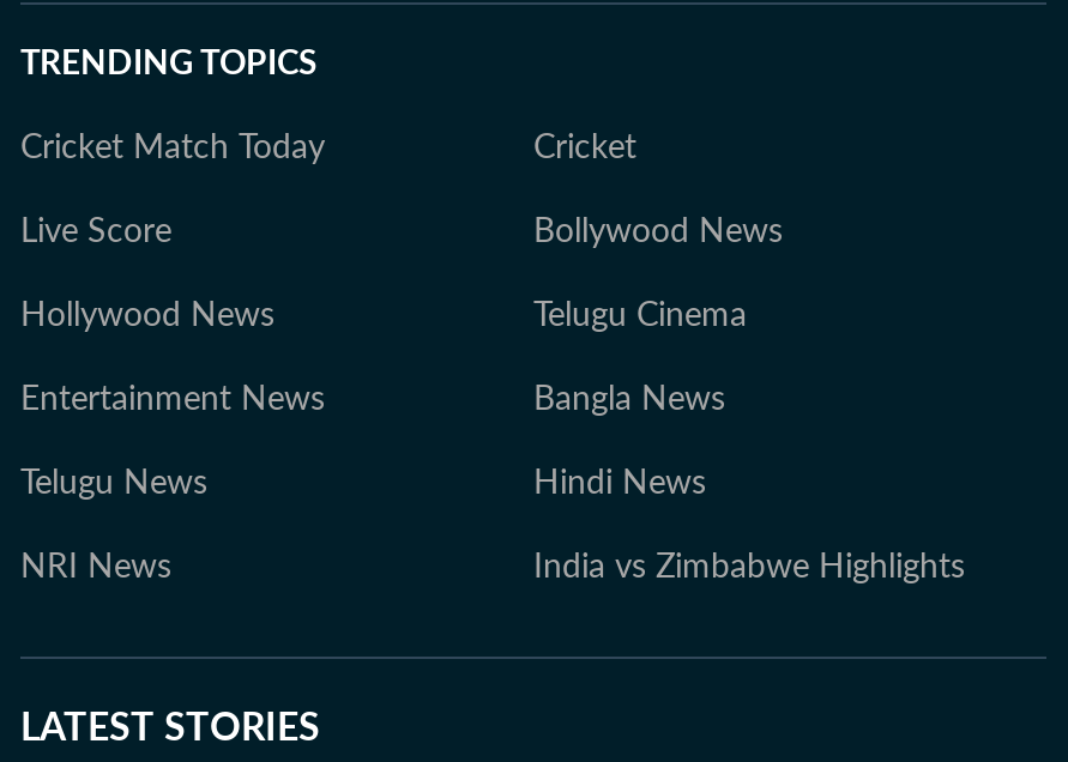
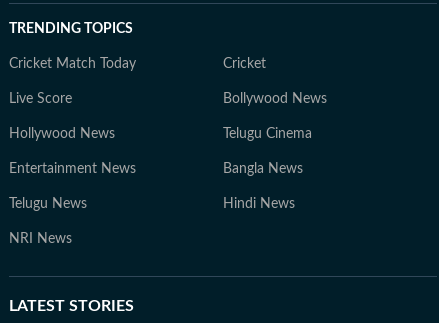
[533,551,965,585] India vs Zimbabwe Highlights -> none

